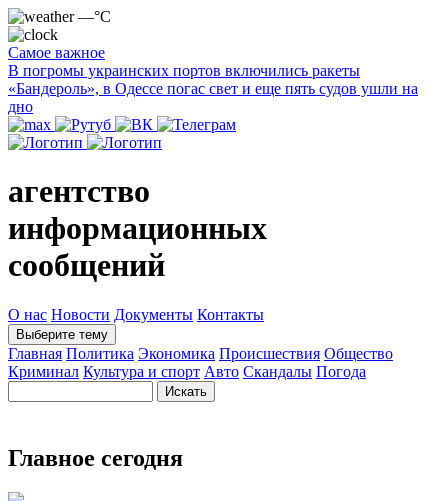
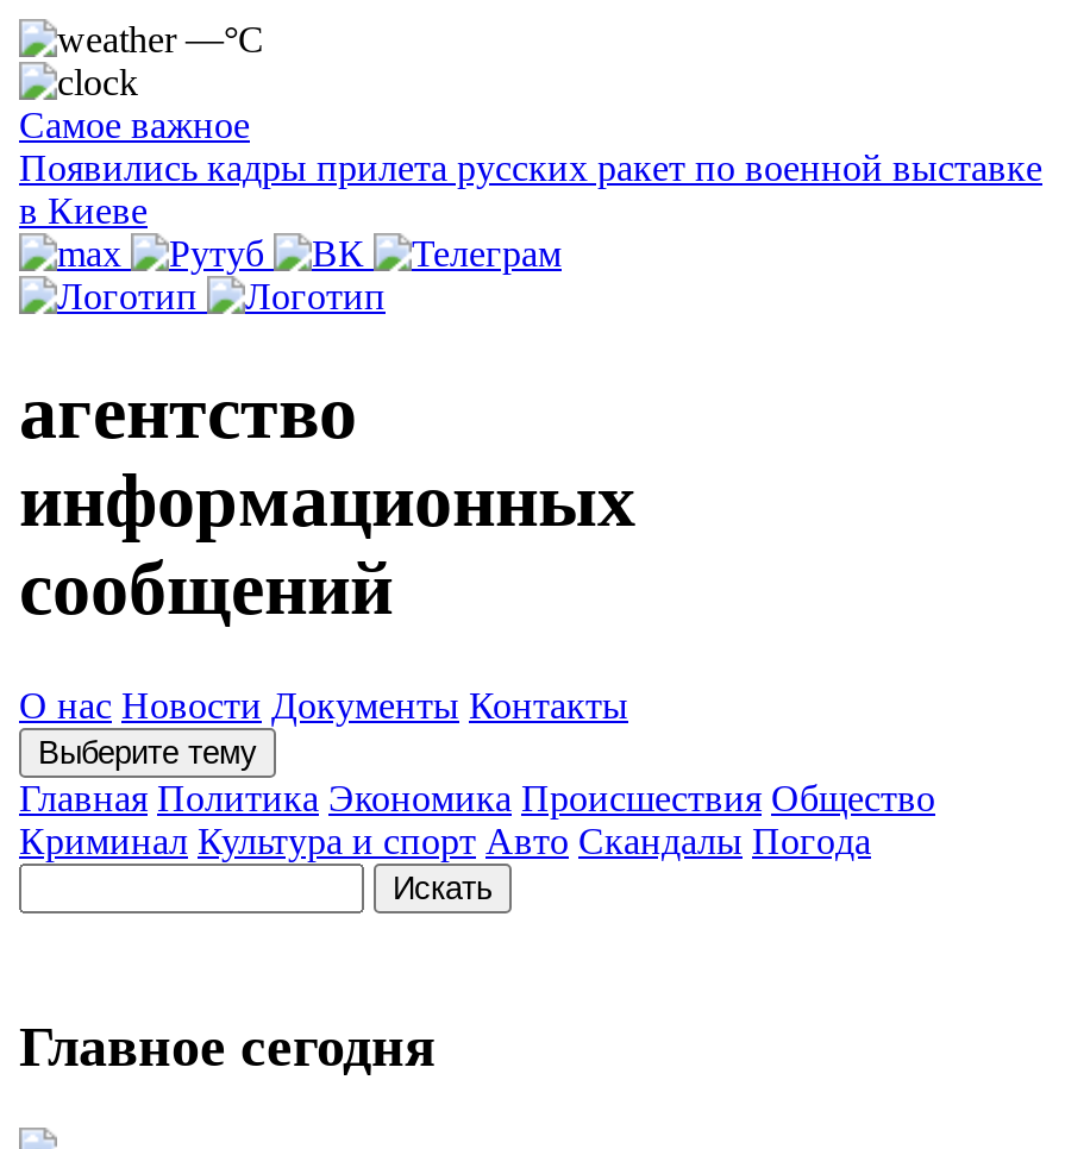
[8,62,418,115] В погромы украинских портов включились ракеты | «Бандероль», в Одессе погас свет и еще пять судов ушли на | дно -> [19,147,1042,231] Появились кадры прилета русских ракет по военной выставке | в Киеве

